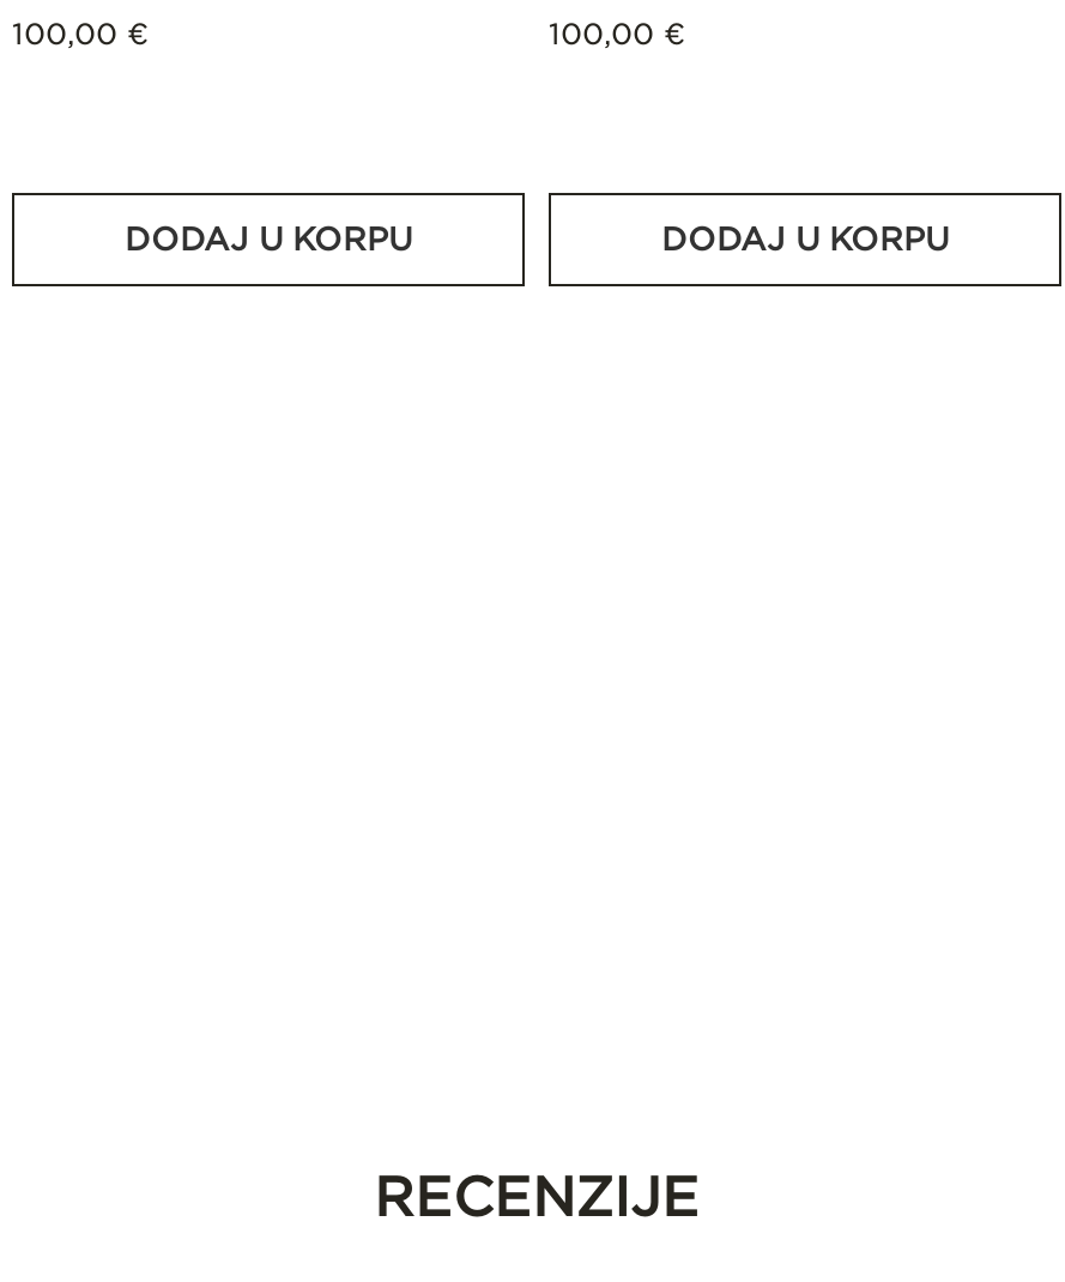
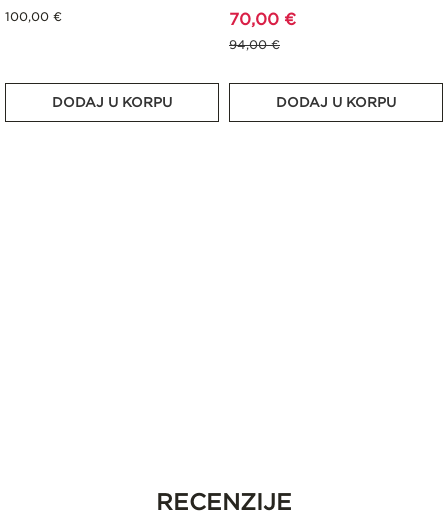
[549,16,685,52] 100,00 € -> [229,10,296,52] 70,00 € | 94,00 €

